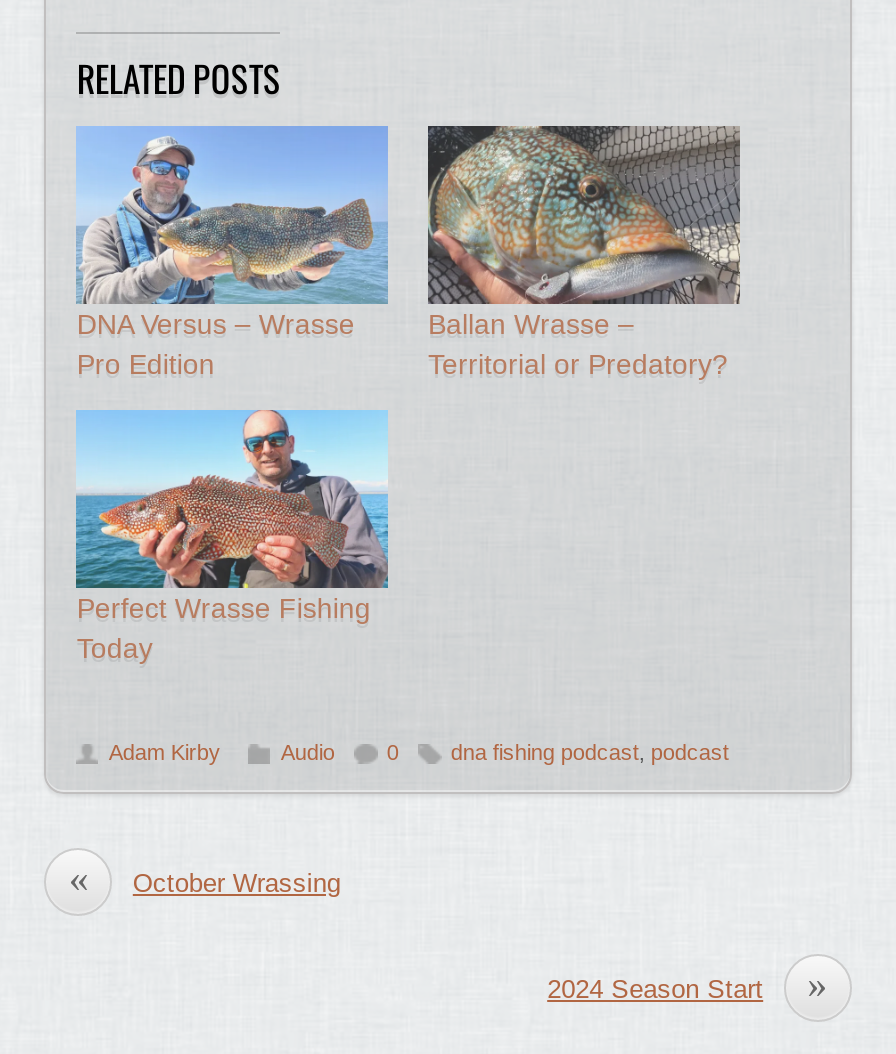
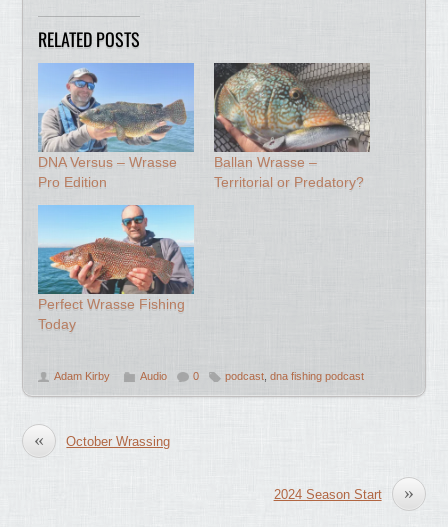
[451,739,729,763] dna fishing podcast, podcast -> [225,370,364,382] podcast, dna fishing podcast

